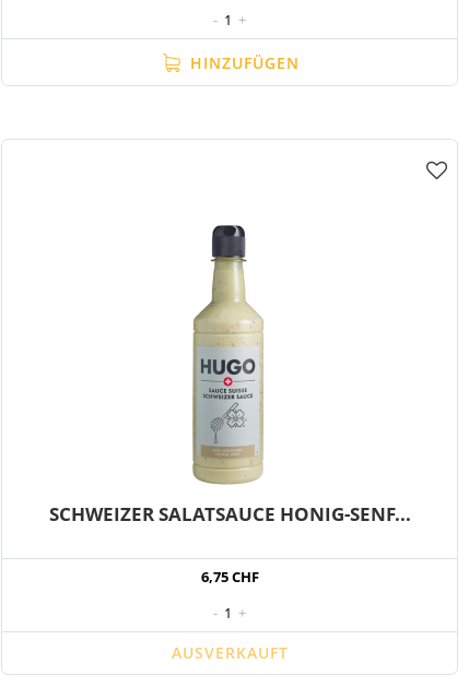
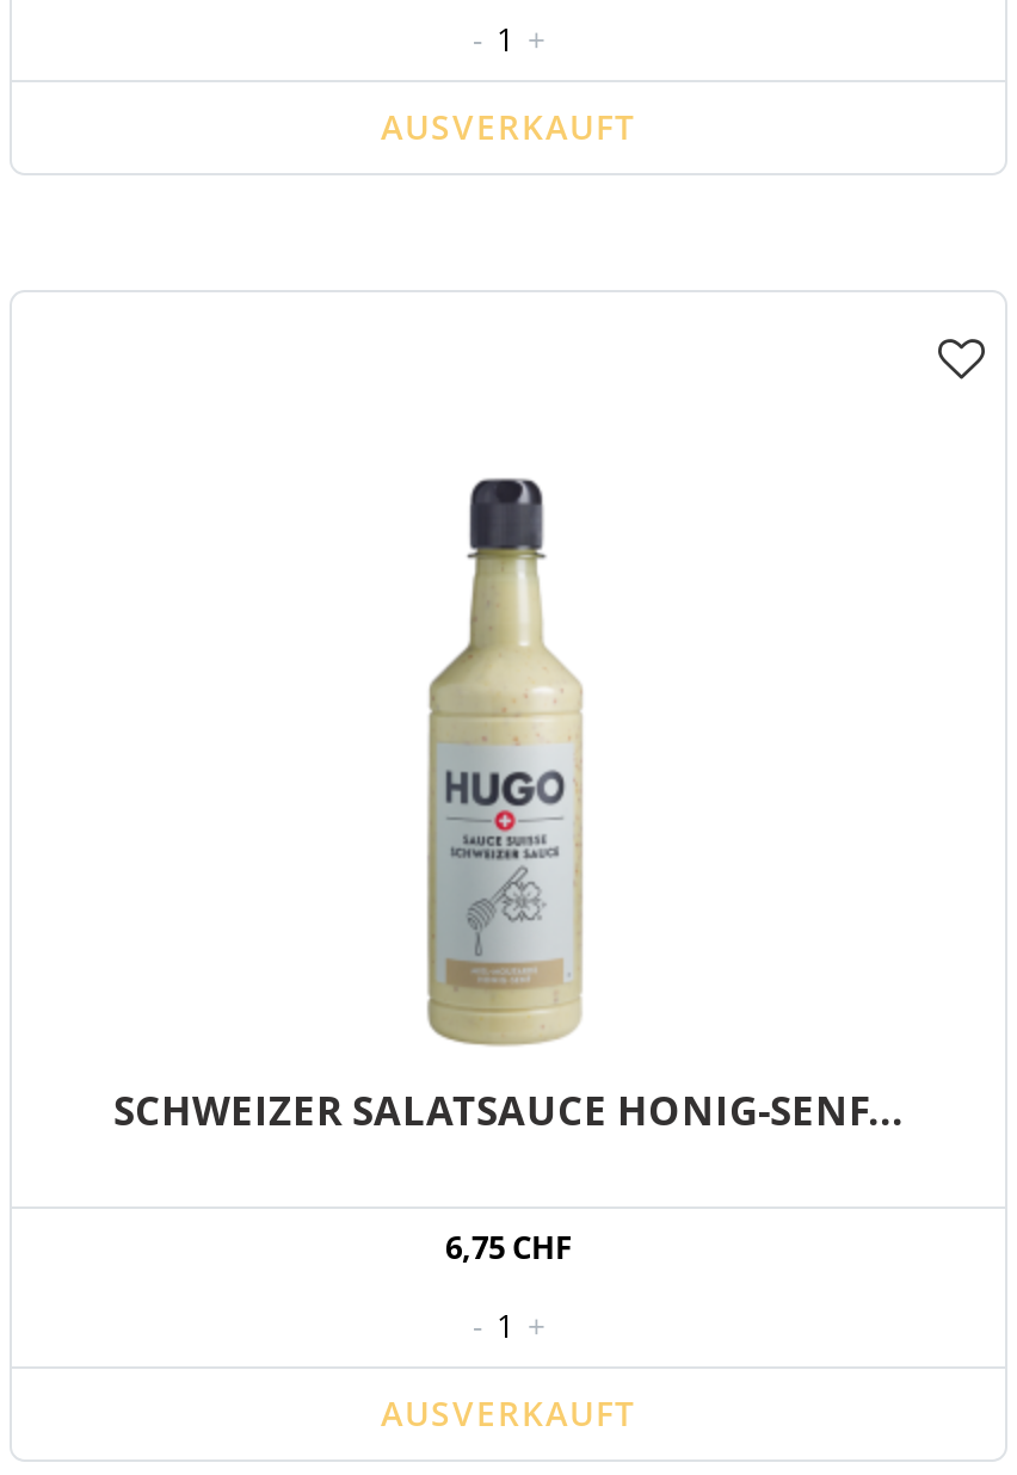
[185,52,300,73] HINZUFÜGEN -> [381,103,636,149] AUSVERKAUFT

